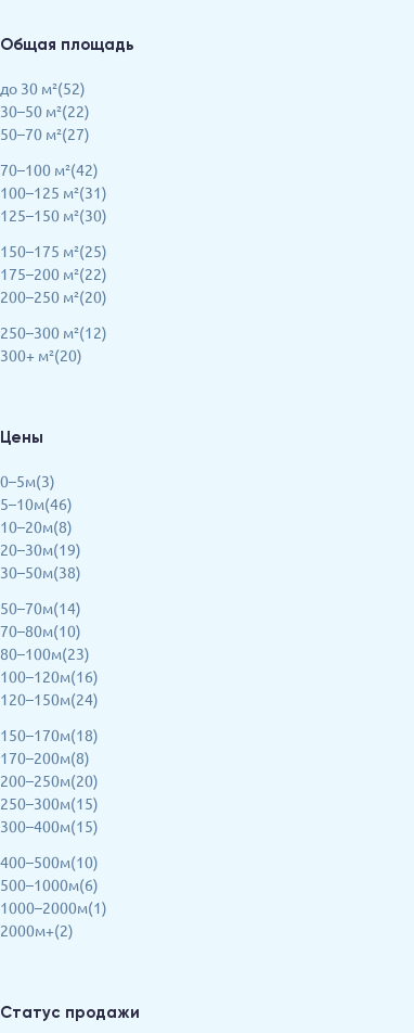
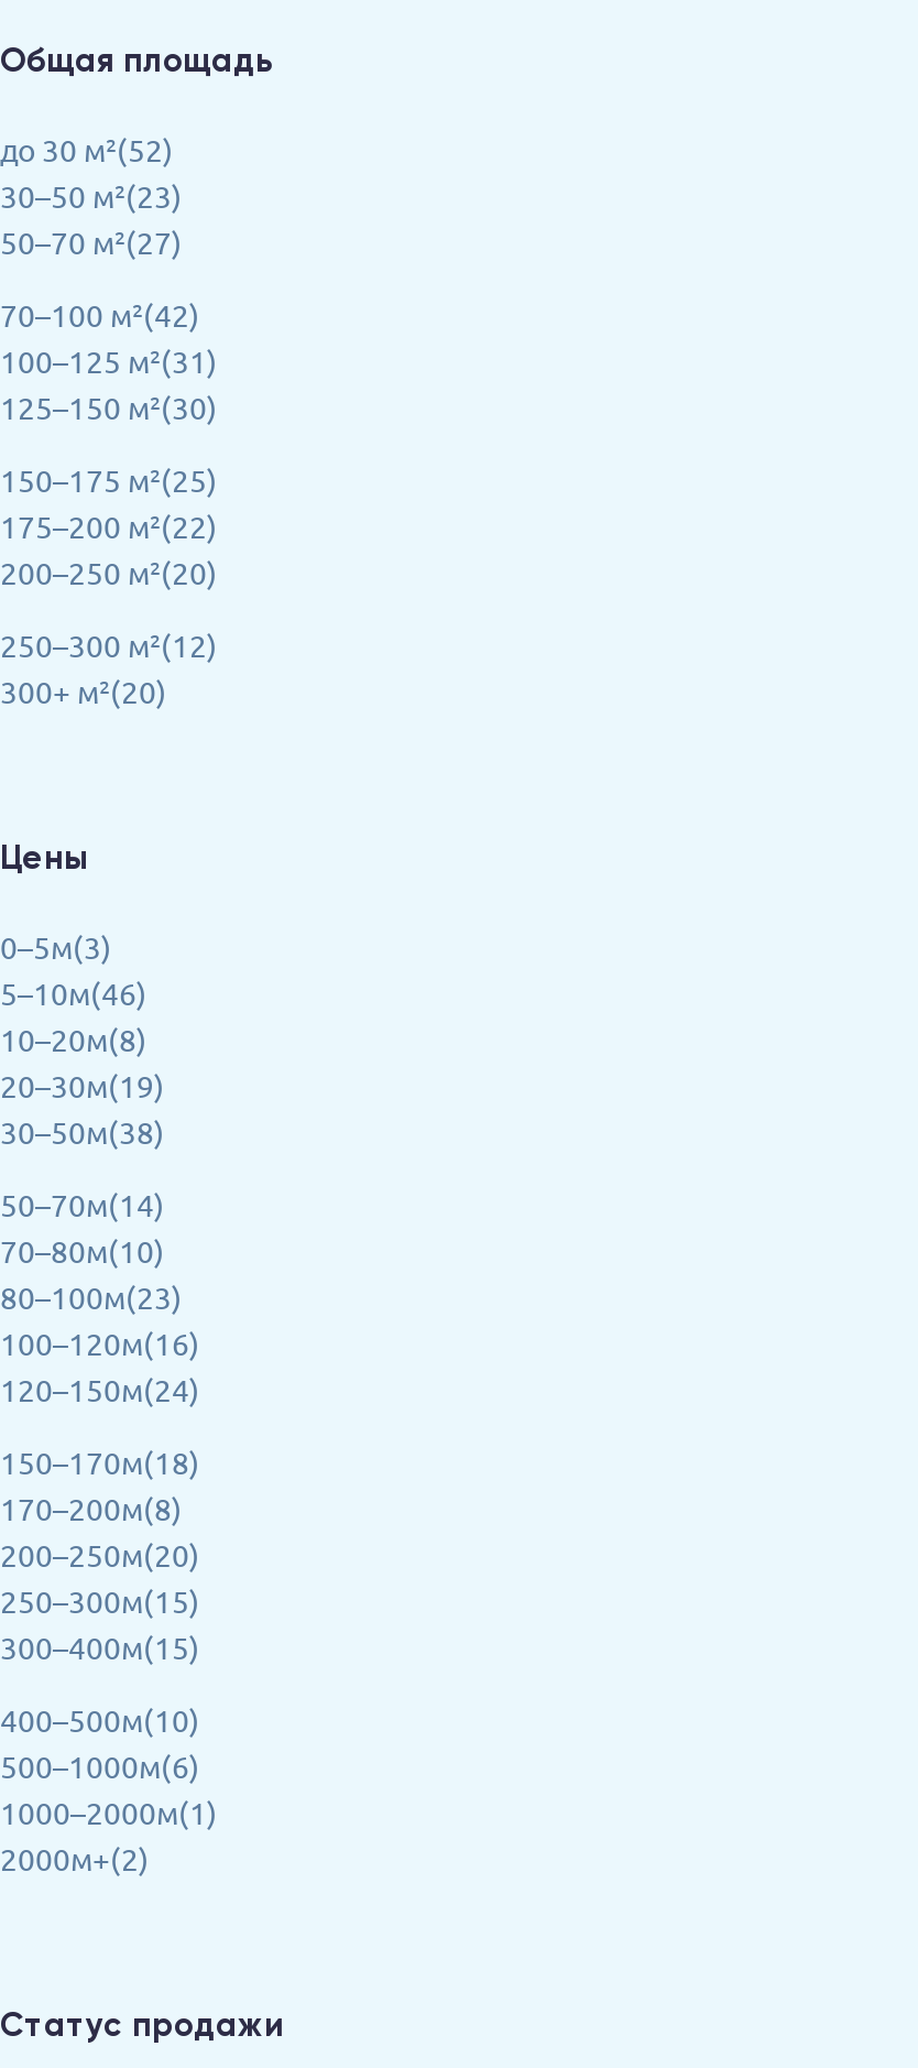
[0,101,90,121] 30–50 м²(22) -> [0,176,183,215] 30–50 м²(23)

